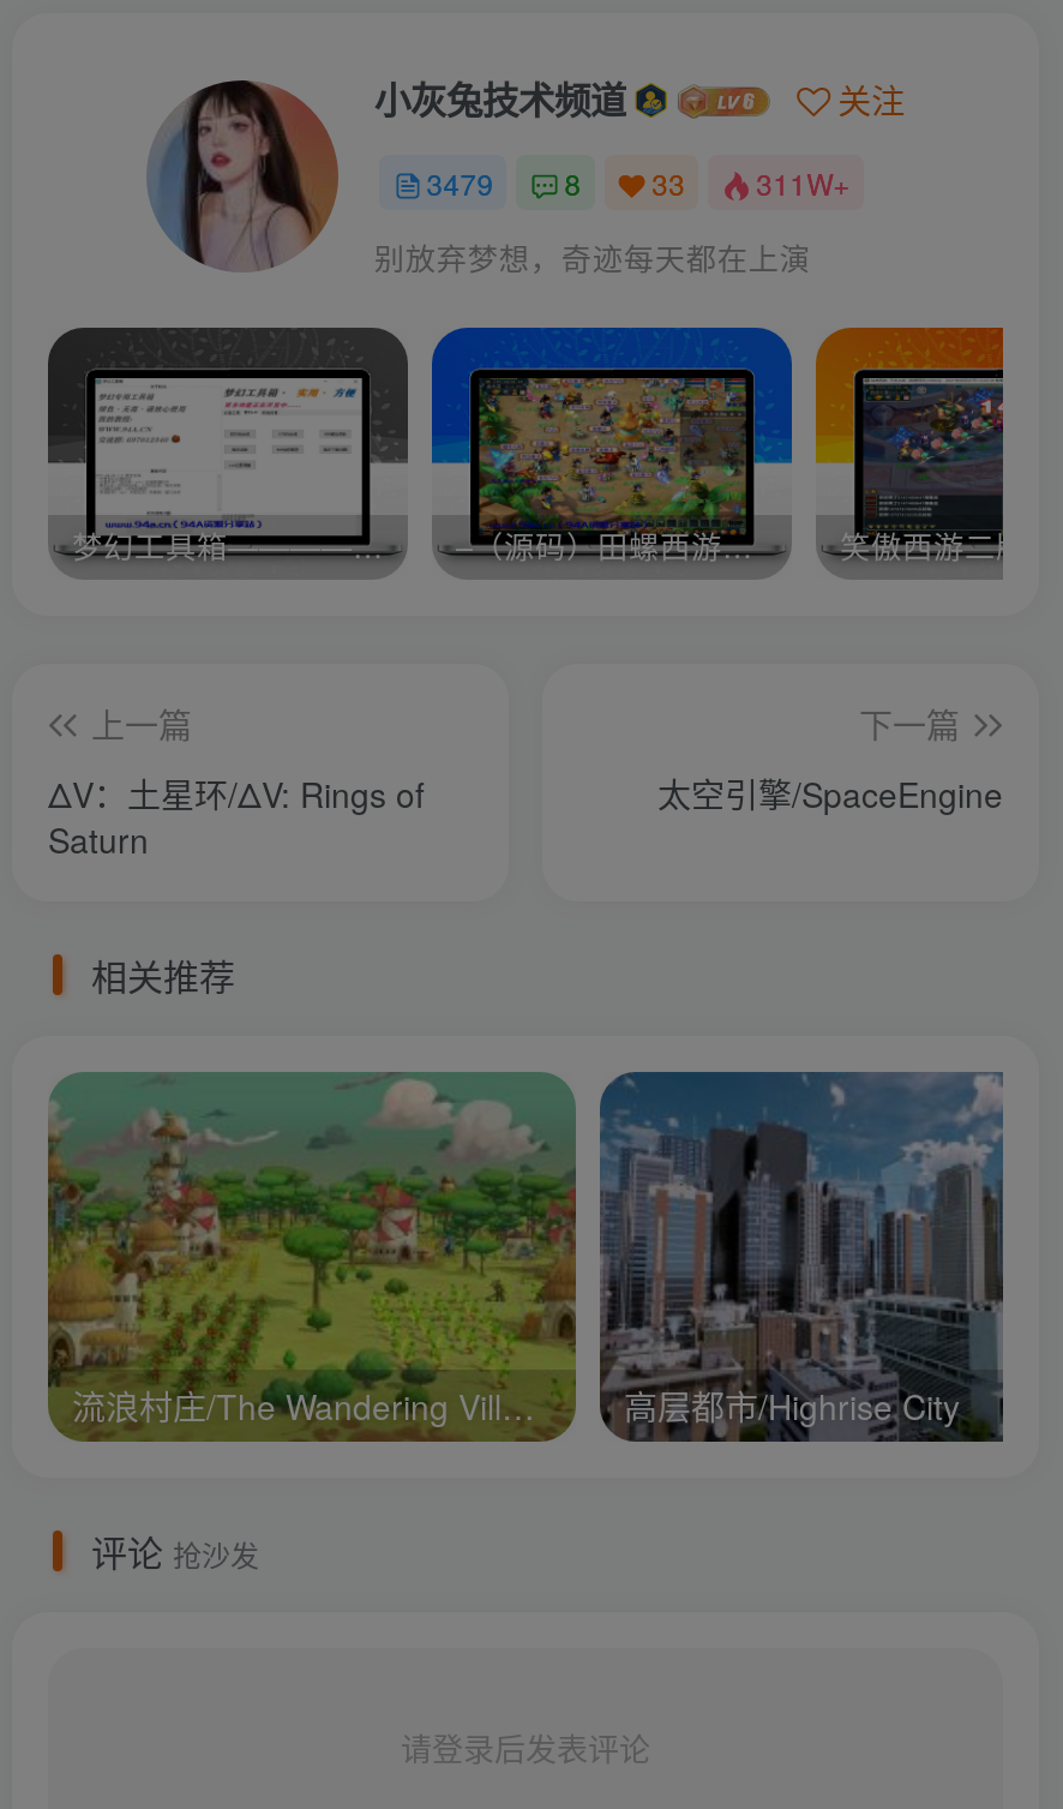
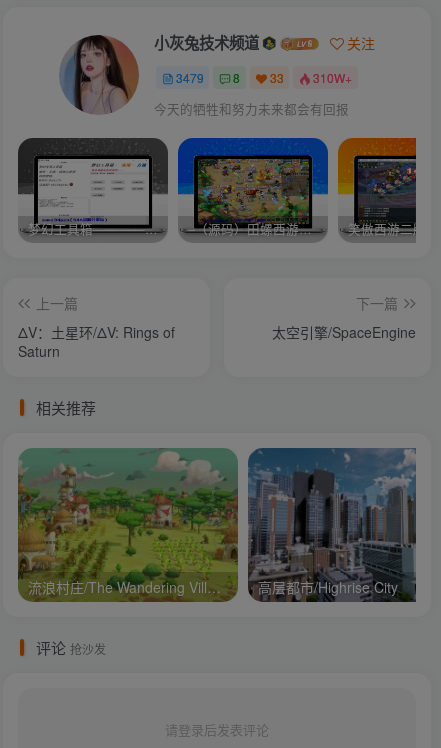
[426,162,850,203] 3479 8 33 311W+ -> [176,69,352,86] 3479 8 33 310W+
[374,236,811,279] 别放弃梦想，奇迹每天都在上演 -> [154,100,349,118] 今天的牺牲和努力未来都会有回报

